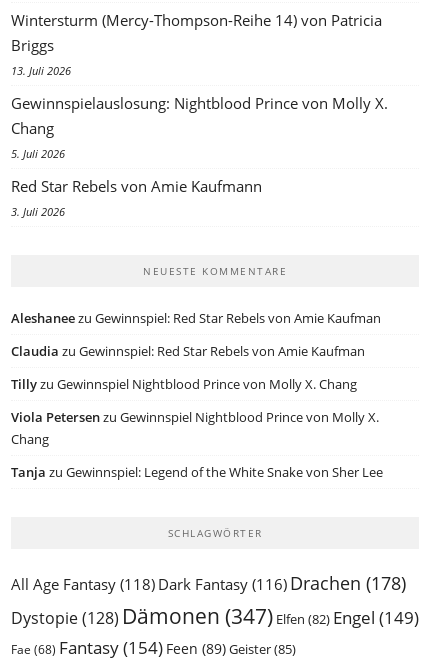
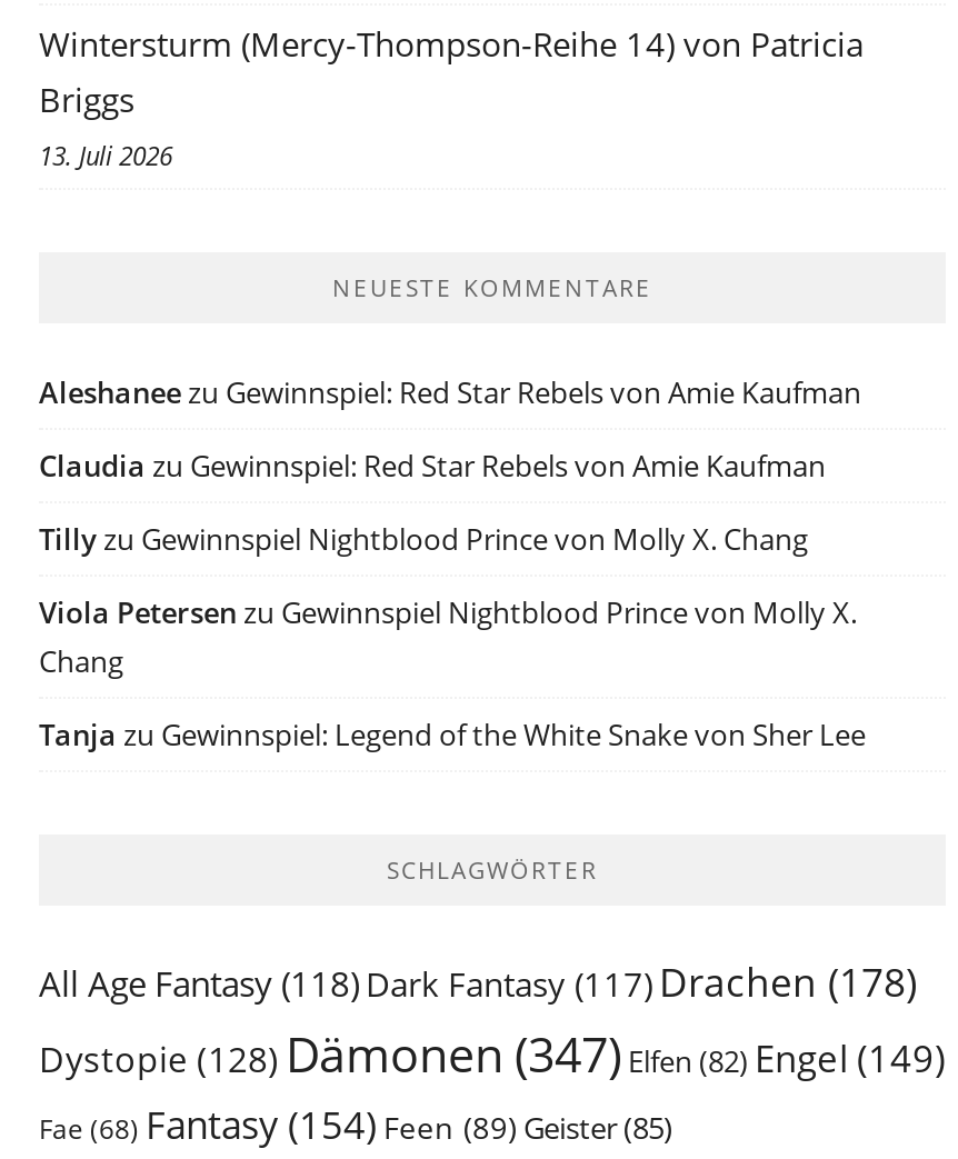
[11,93,388,219] Gewinnspielauslosung: Nightblood Prince von Molly X. | Chang | 5. Juli 2026 | Red Star Rebels von Amie Kaufmann | 3. Juli 2026 -> none
[11,571,406,595] All Age Fantasy (118) Dark Fantasy (116) Drachen (178) -> [39,955,917,1009] All Age Fantasy (118) Dark Fantasy (117) Drachen (178)

